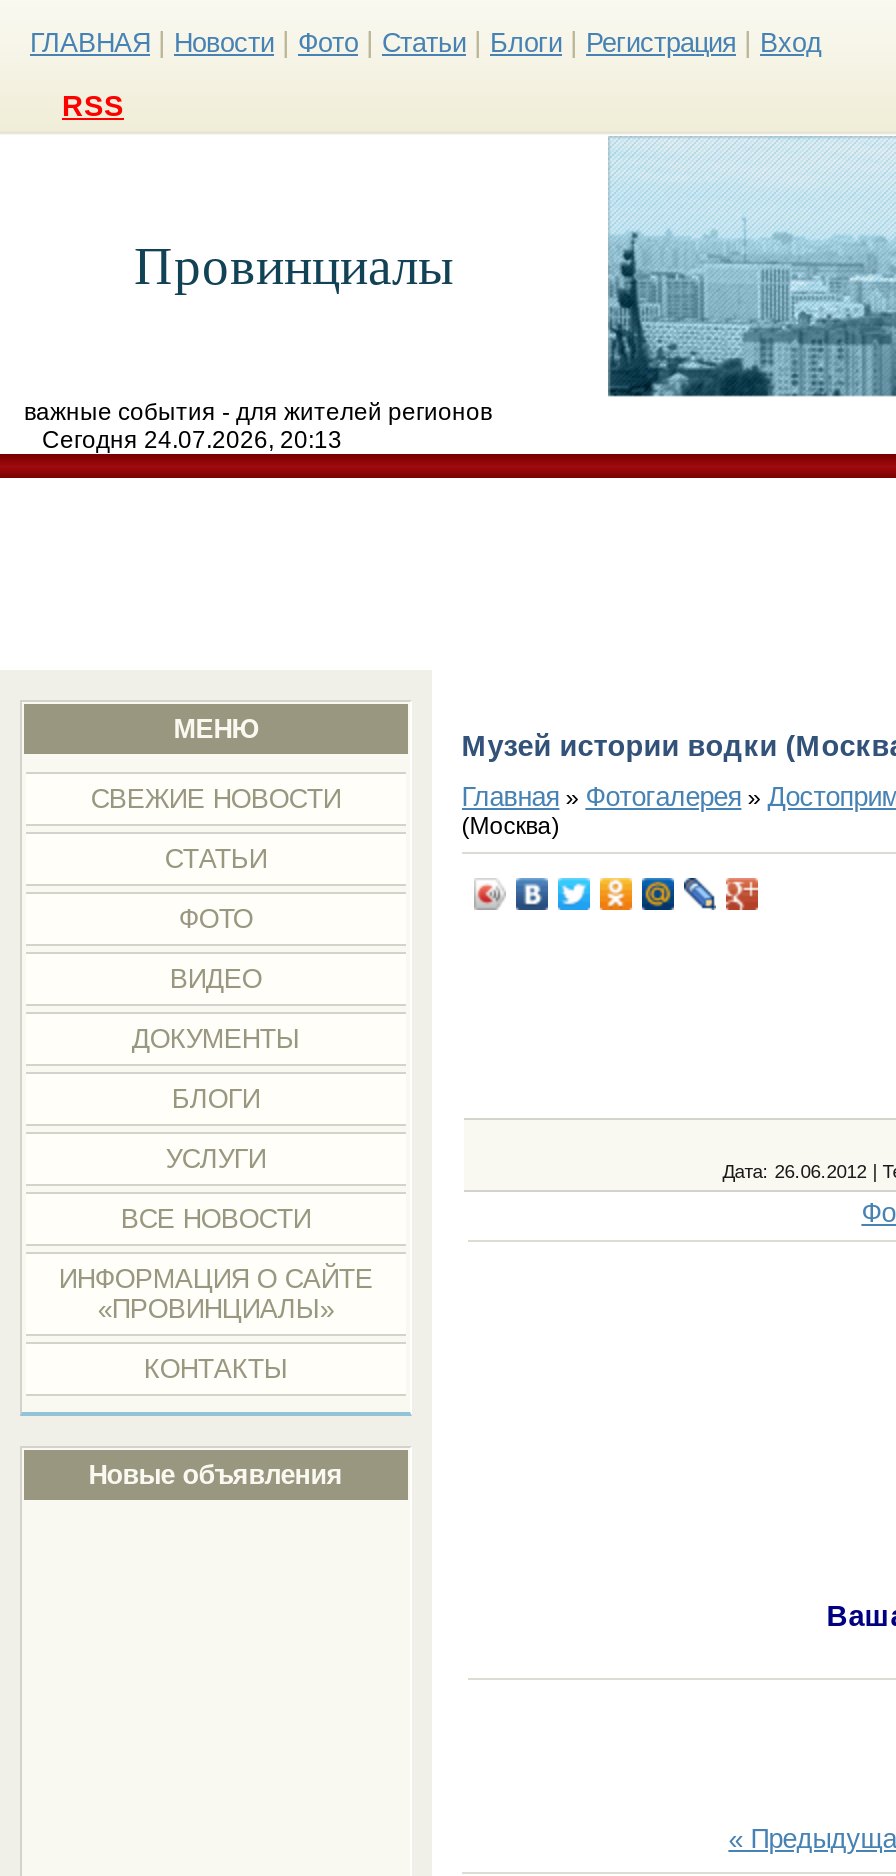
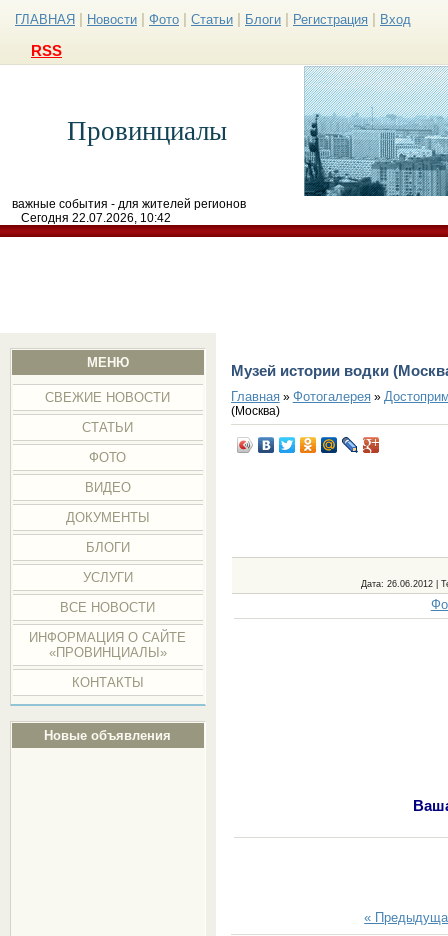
[0,426,342,454] Сегодня 24.07.2026, 20:13 -> [0,211,171,225] Сегодня 22.07.2026, 10:42

